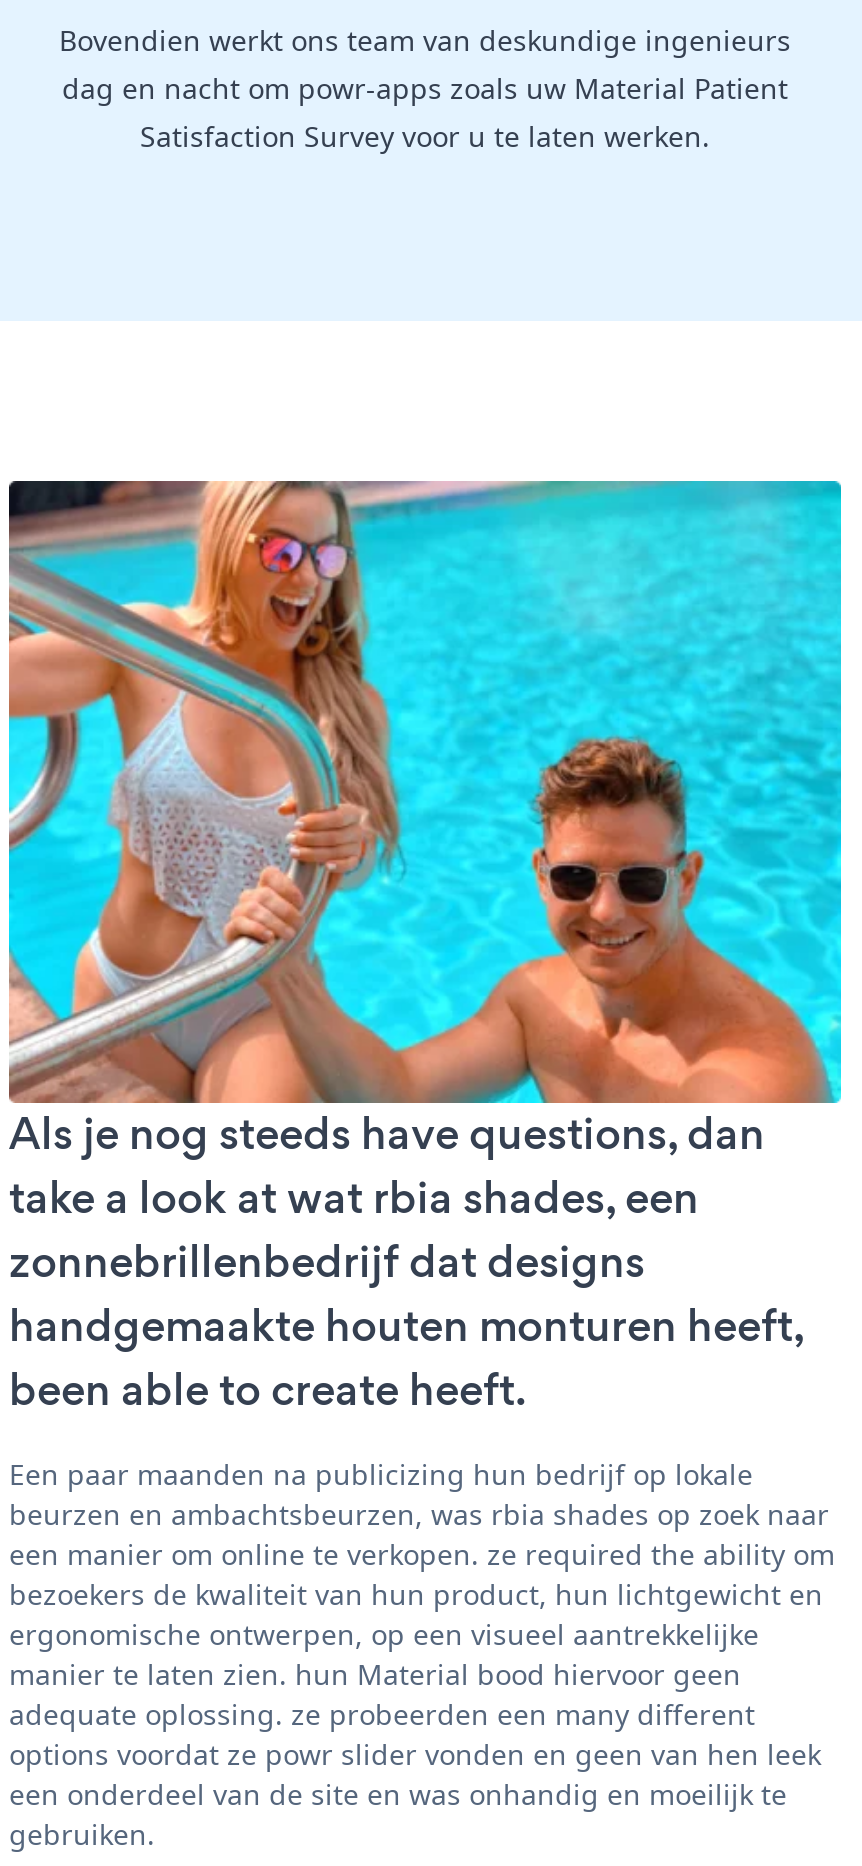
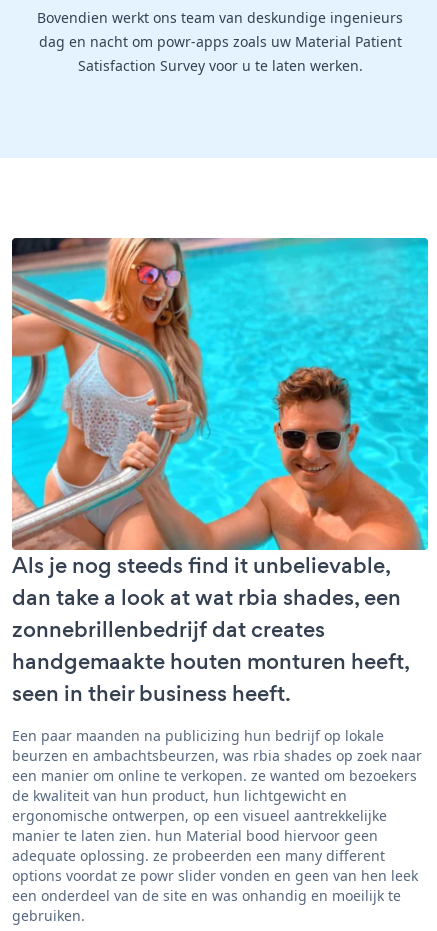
[9,1104,765,1294] Als je nog steeds have questions, dan | take a look at wat rbia shades, een | zonnebrillenbedrijf dat designs -> [12,550,401,645] Als je nog steeds find it unbelievable, | dan take a look at wat rbia shades, een | zonnebrillenbedrijf dat creates
[9,1360,527,1422] been able to create heeft. -> [12,678,291,709] seen in their business heeft.
[9,1536,835,1614] een manier om online te verkopen. ze required the ability om | bezoekers de kwaliteit van hun product, hun lichtgewicht en -> [12,766,417,805] een manier om online te verkopen. ze wanted om bezoekers | de kwaliteit van hun product, hun lichtgewicht en

